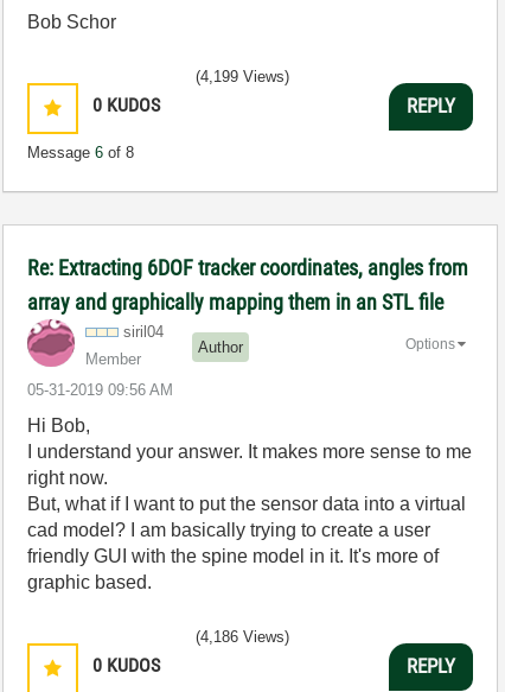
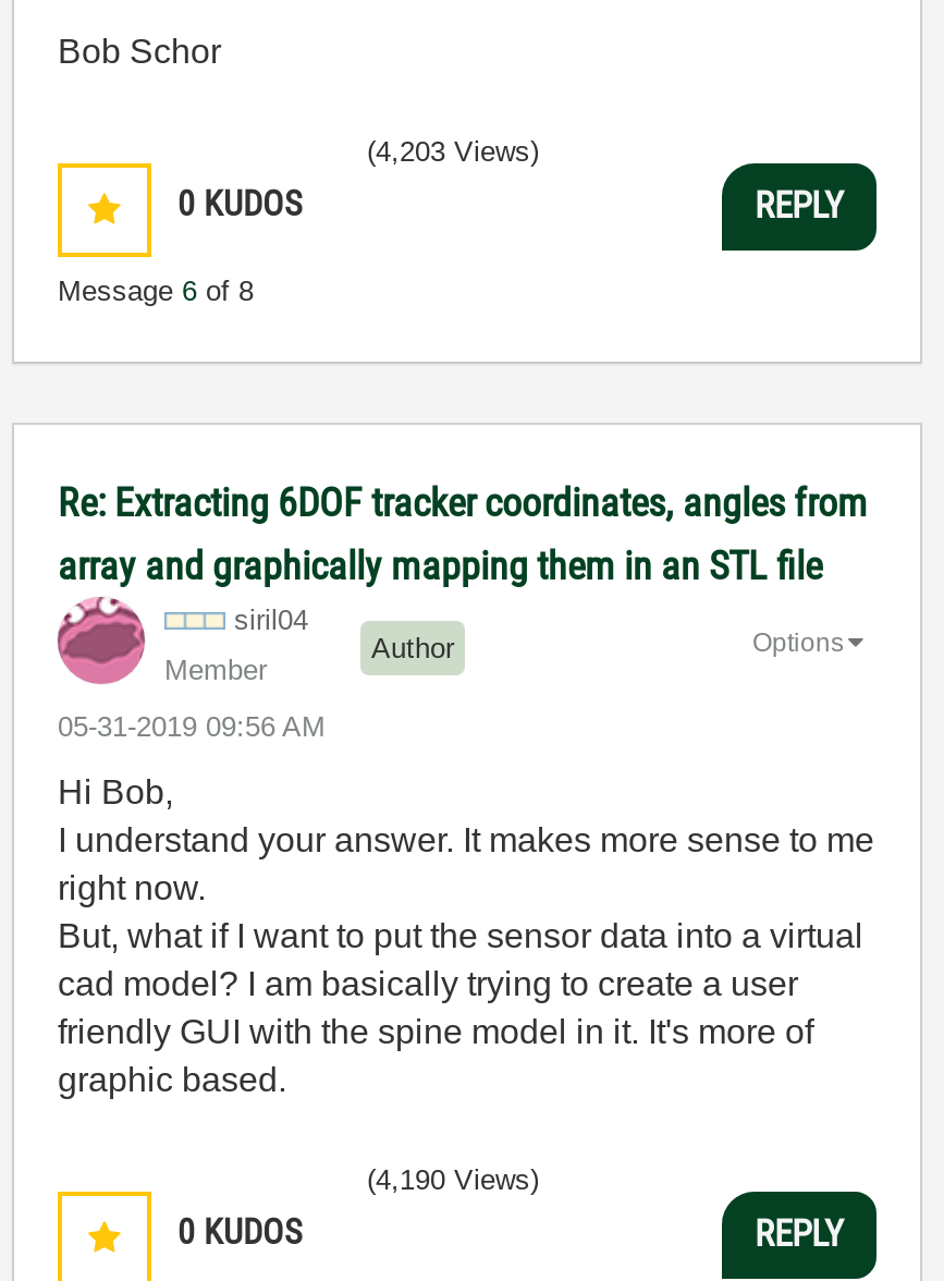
[196,67,289,85] (4,199 Views) -> [367,134,539,167] (4,203 Views)
[196,627,289,645] (4,186 Views) -> [367,1162,539,1195] (4,190 Views)

